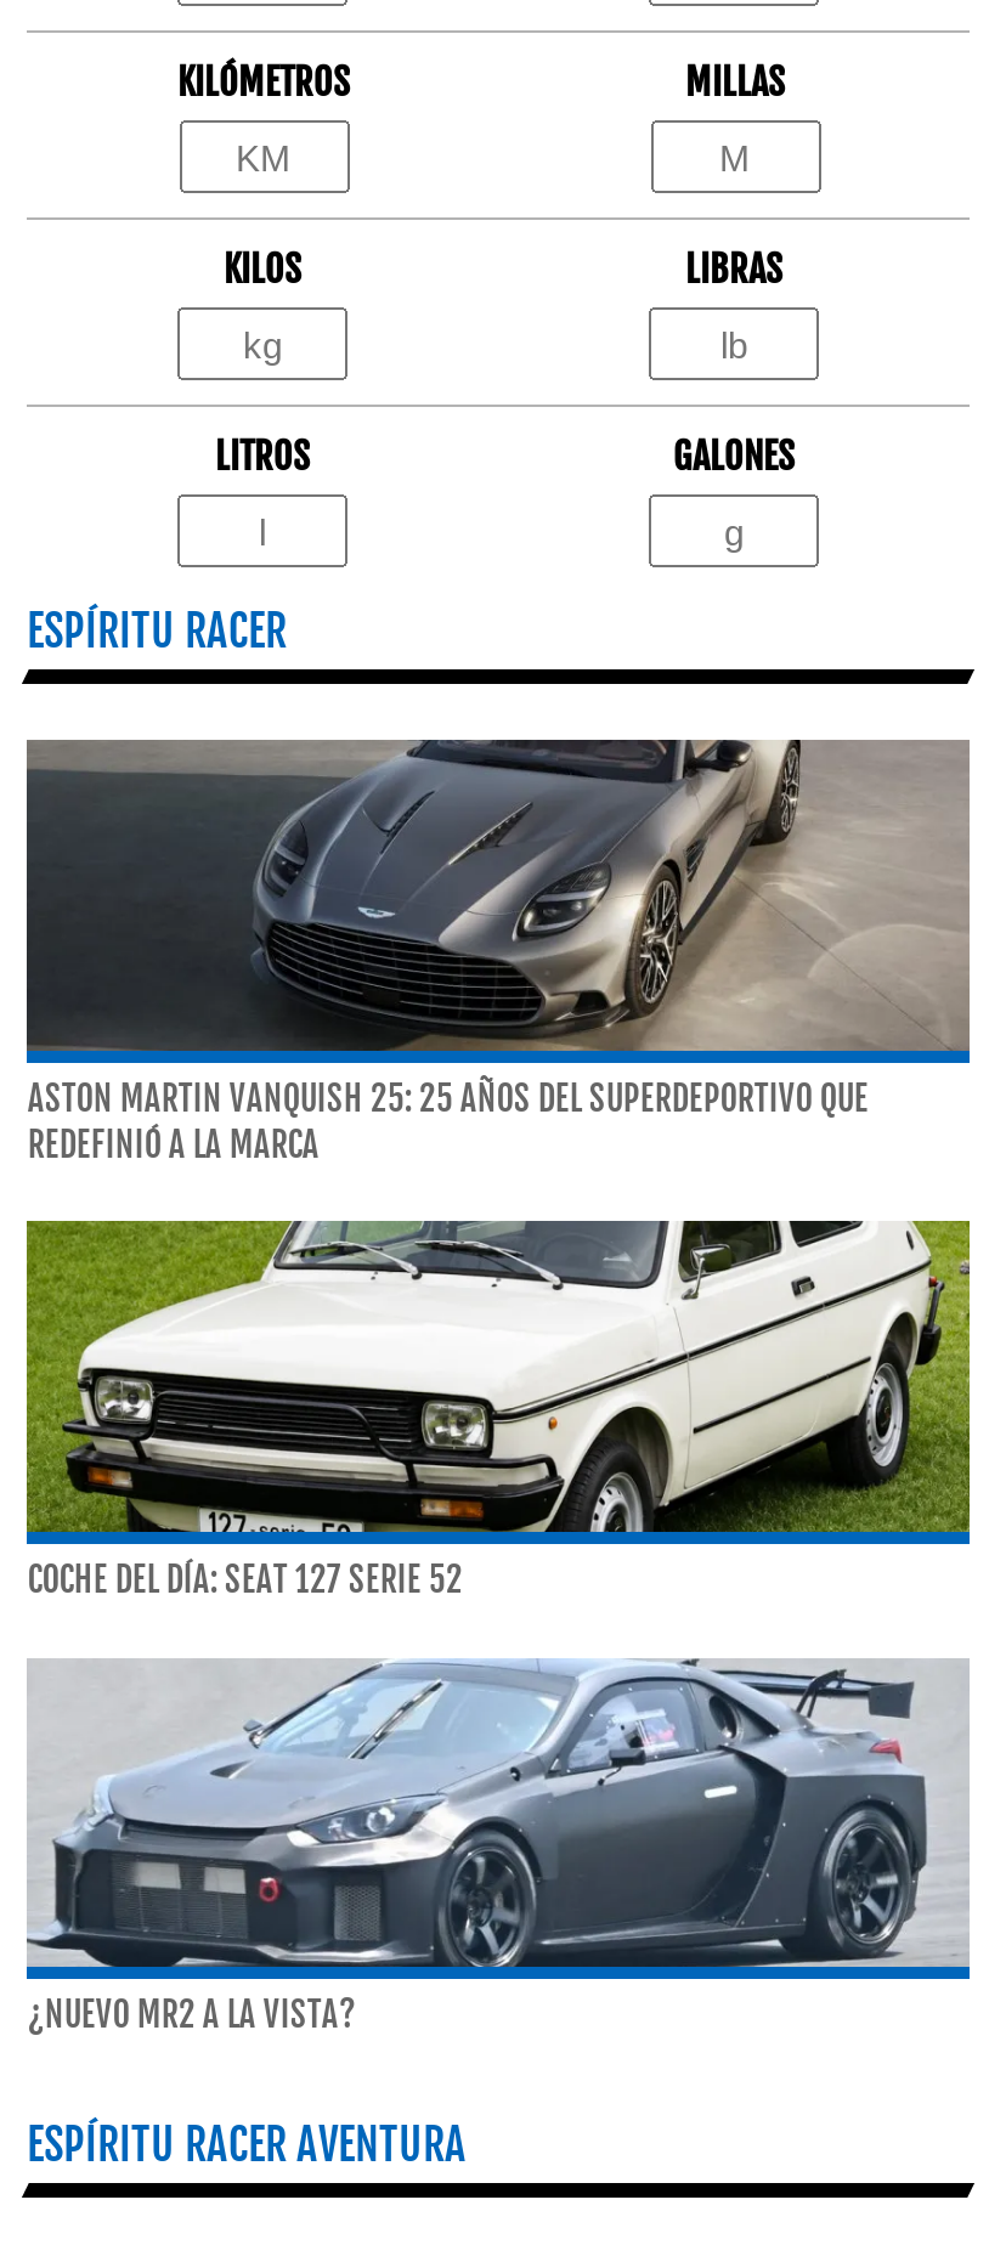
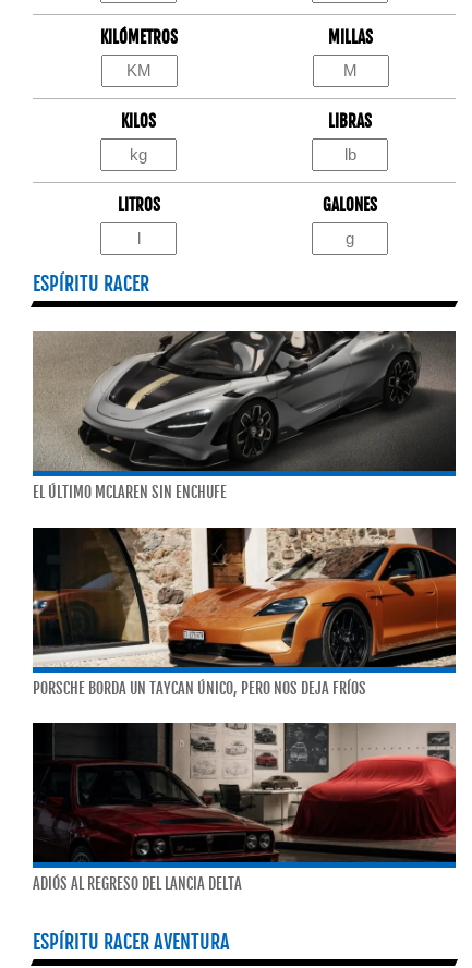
[24,737,970,1163] [image] | ASTON MARTIN VANQUISH 25: 25 AÑOS DEL SUPERDEPORTIVO QUE | REDEFINIÓ A LA MARCA -> [33,330,456,502] [image] | EL ÚLTIMO MCLAREN SIN ENCHUFE
[24,1218,972,1599] [image] | COCHE DEL DÍA: SEAT 127 SERIE 52 -> [32,527,457,697] [image] | PORSCHE BORDA UN TAYCAN ÚNICO, PERO NOS DEJA FRÍOS
[27,1656,970,2035] [image] | ¿NUEVO MR2 A LA VISTA? -> [32,722,457,893] [image] | ADIÓS AL REGRESO DEL LANCIA DELTA

